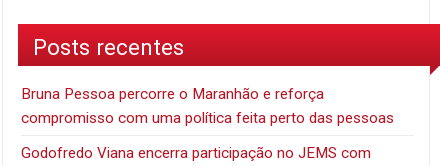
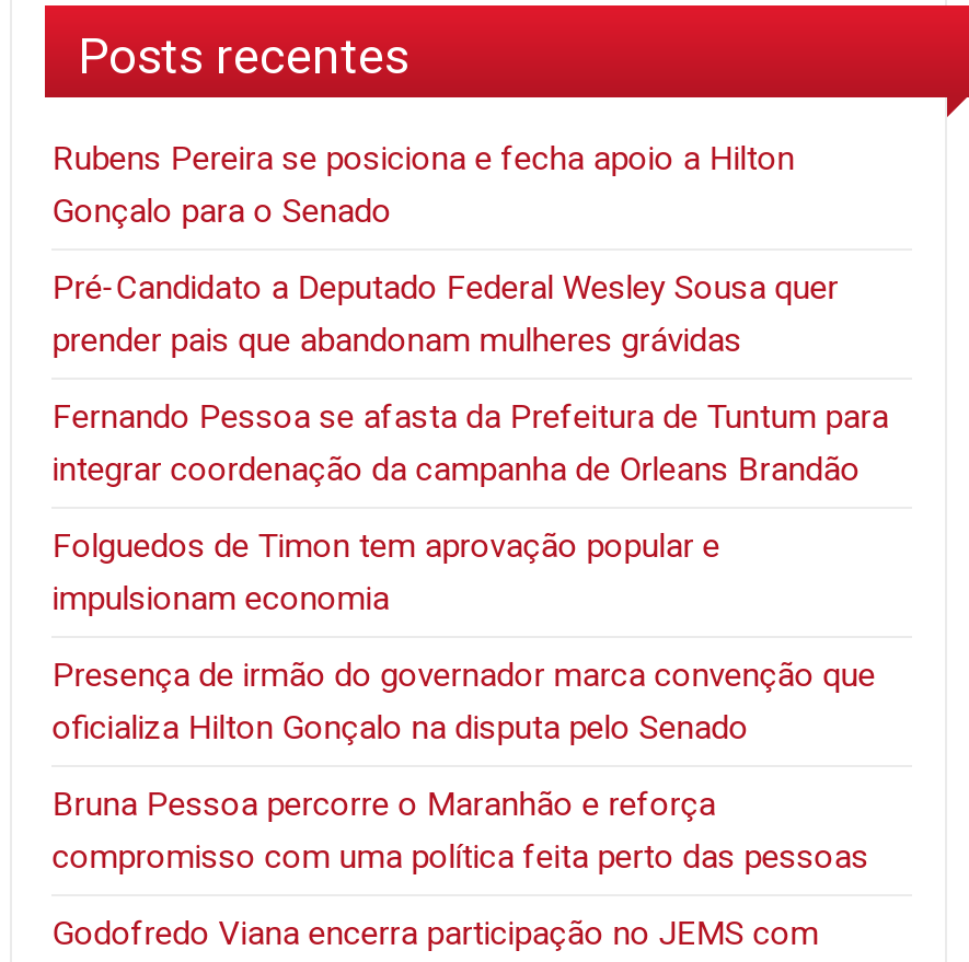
none -> [52,139,888,747] Rubens Pereira se posiciona e fecha apoio a Hilton | Gonçalo para o Senado | Pré-Candidato a Deputado Federal Wesley Sousa quer | prender pais que abandonam mulheres grávidas | Fernando Pessoa se afasta da Prefeitura de Tuntum para | integrar coordenação da campanha de Orleans Brandão | Folguedos de Timon tem aprovação popular e | impulsionam economia | Presença de irmão do governador marca convenção que | oficializa Hilton Gonçalo na disputa pelo Senado

